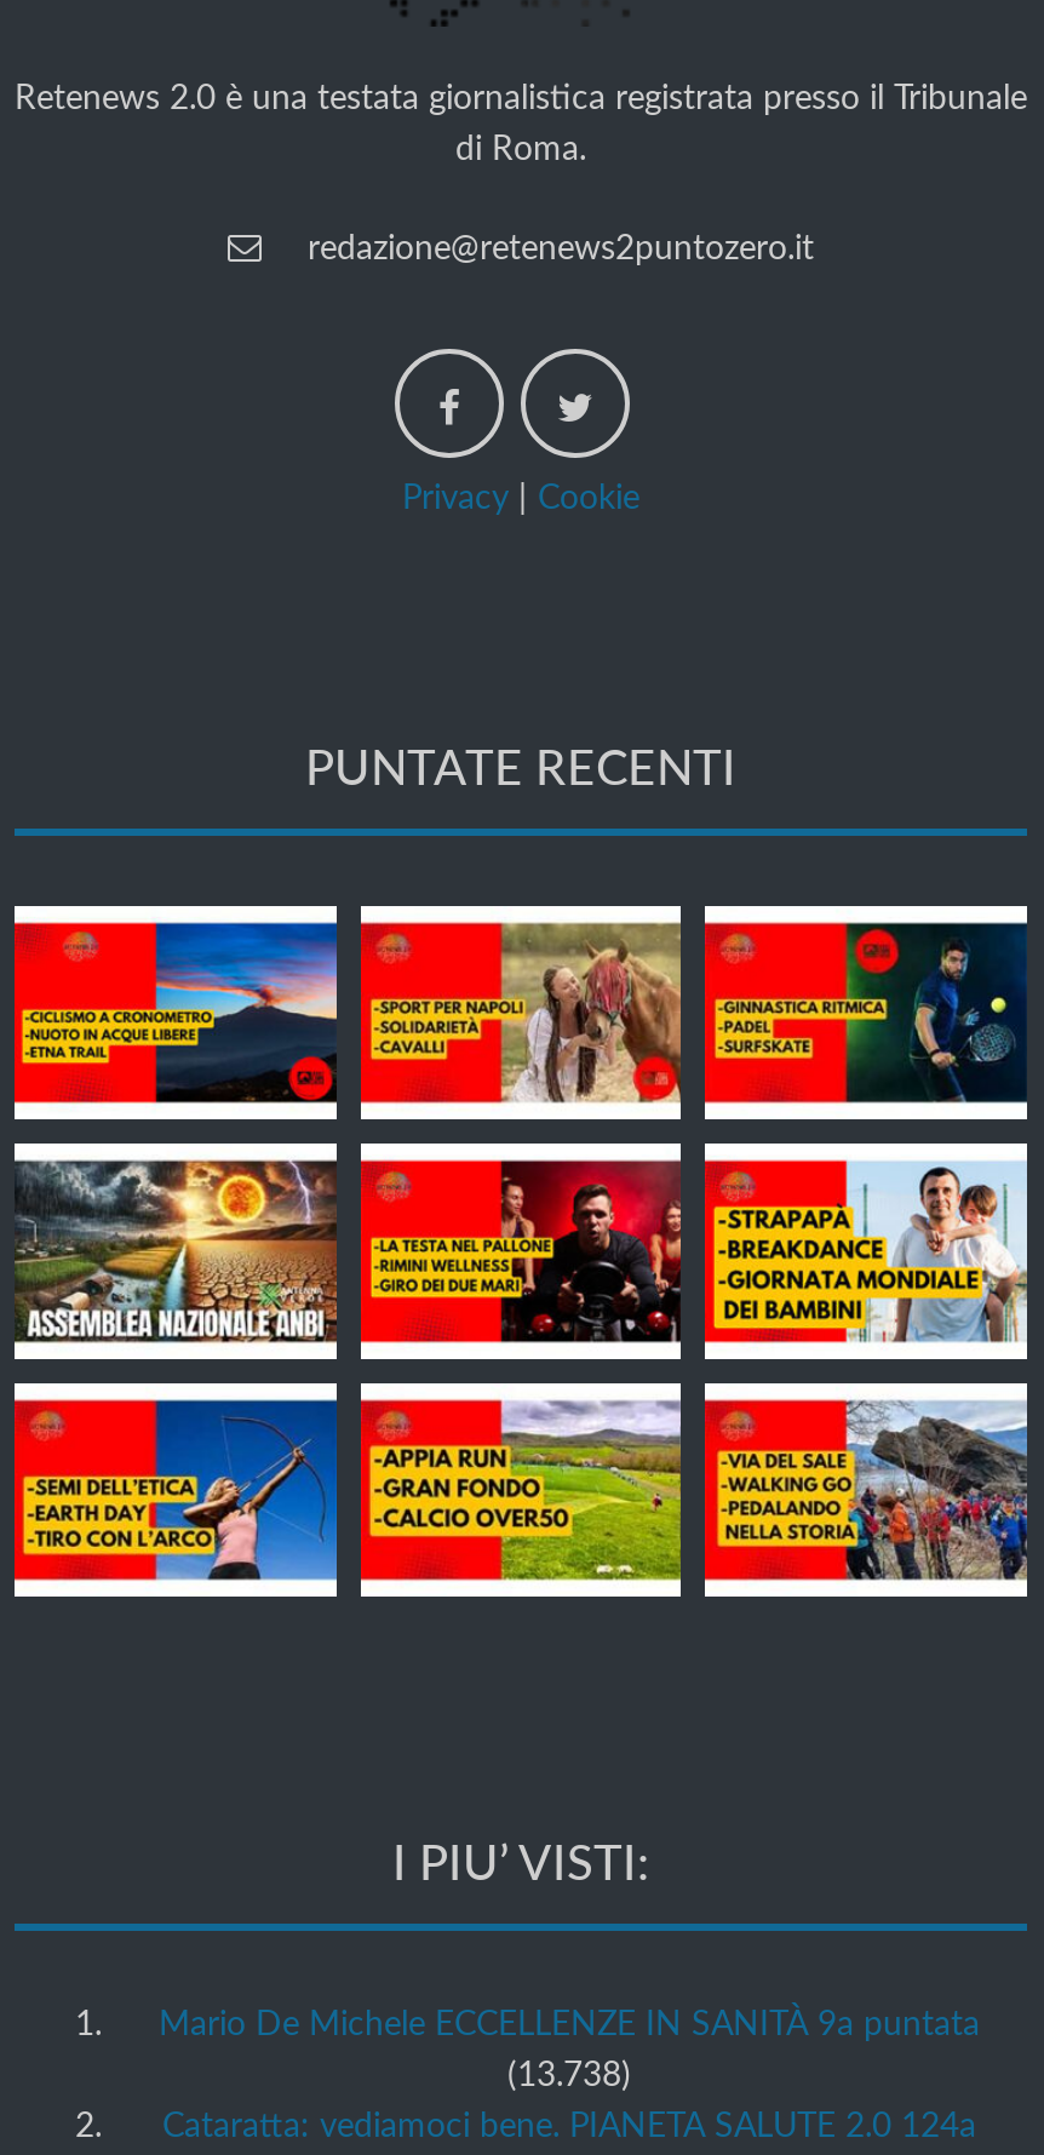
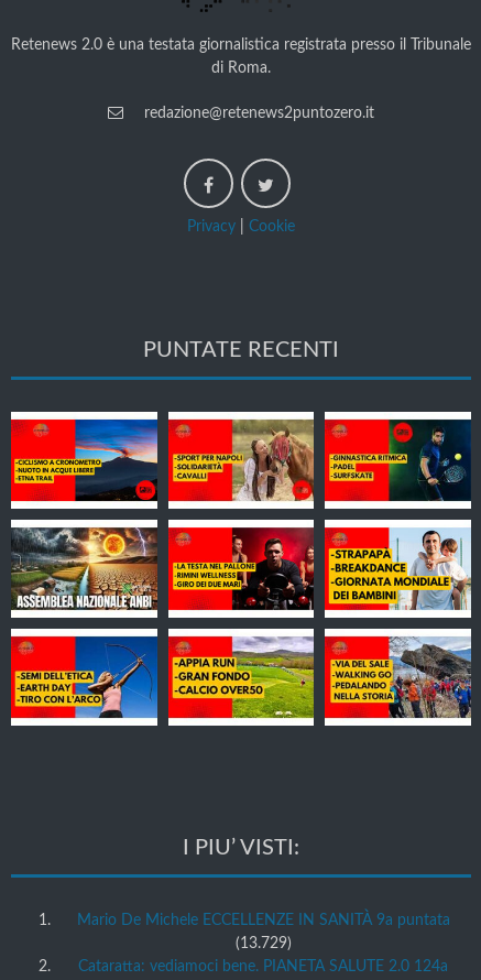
[507,2060,631,2094] (13.738) -> [235,936,291,952] (13.729)

